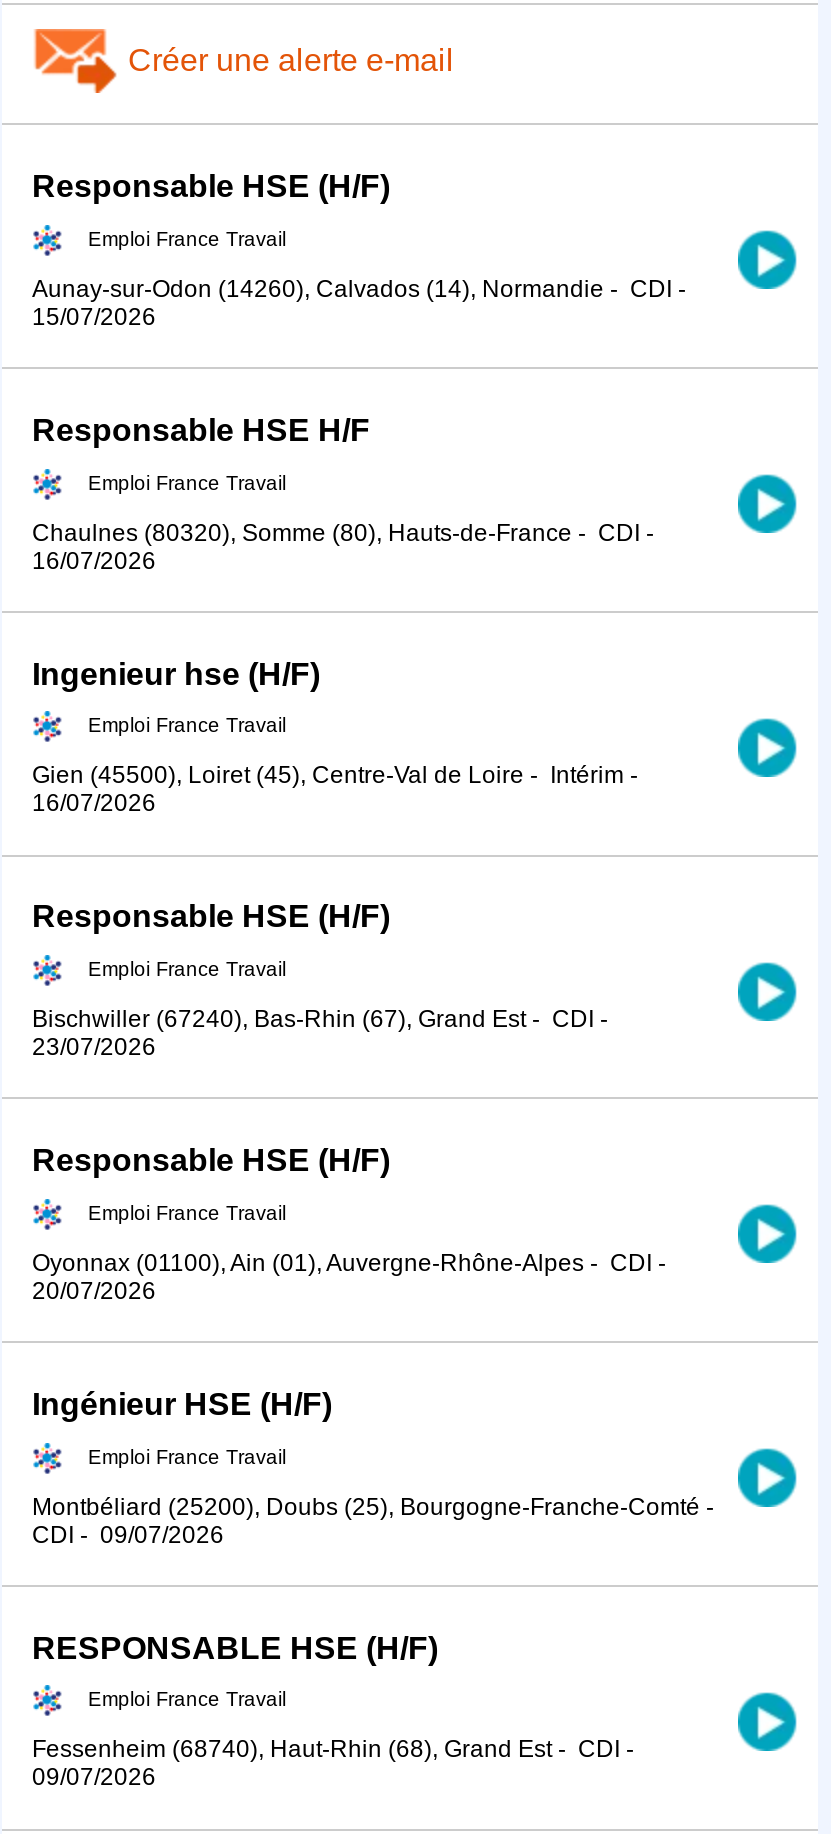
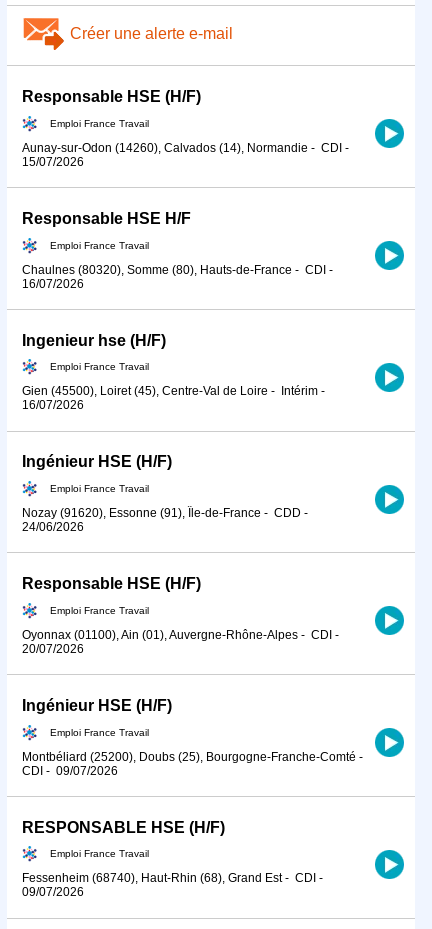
[32,900,390,934] Responsable HSE (H/F) -> [22,453,172,470] Ingénieur HSE (H/F)
[32,1005,614,1061] Bischwiller (67240), Bas-Rhin (67), Grand Est - CDI - | 23/07/2026 -> [22,506,311,534] Nozay (91620), Essonne (91), Île-de-France - CDD - | 24/06/2026

